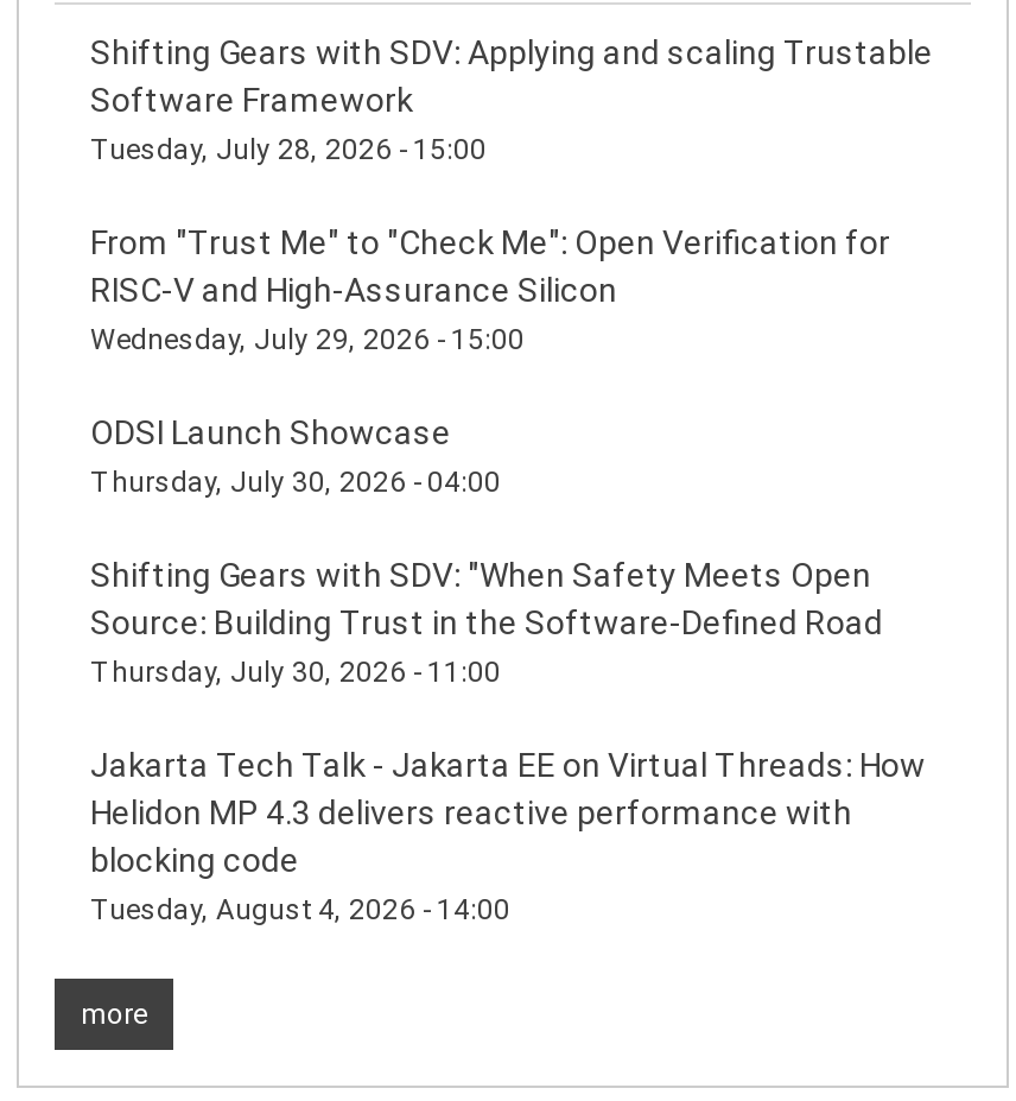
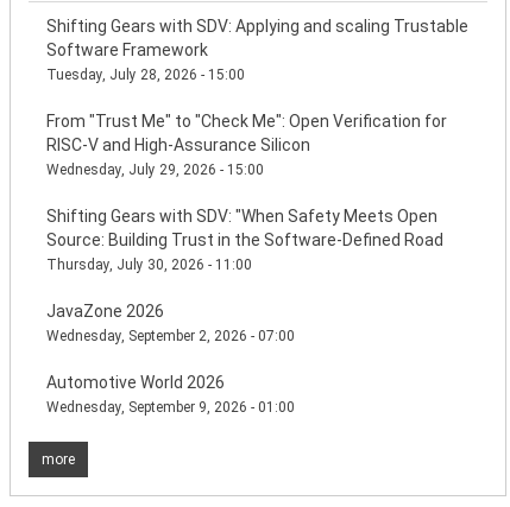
[90,413,501,499] ODSI Launch Showcase | Thursday, July 30, 2026 - 04:00 -> none
moved [90,556,883,689] -> [46,207,443,273]: Shifting Gears with SDV: "When Safety Meets Open | Source: Building Trust in the Software-Defined Road | Thursday, July 30, 2026 - 11:00
[90,746,926,926] Jakarta Tech Talk - Jakarta EE on Virtual Threads: How | Helidon MP 4.3 delivers reactive performance with | blocking code | Tuesday, August 4, 2026 - 14:00 -> [46,302,295,416] JavaZone 2026 | Wednesday, September 2, 2026 - 07:00 | Automotive World 2026 | Wednesday, September 9, 2026 - 01:00

